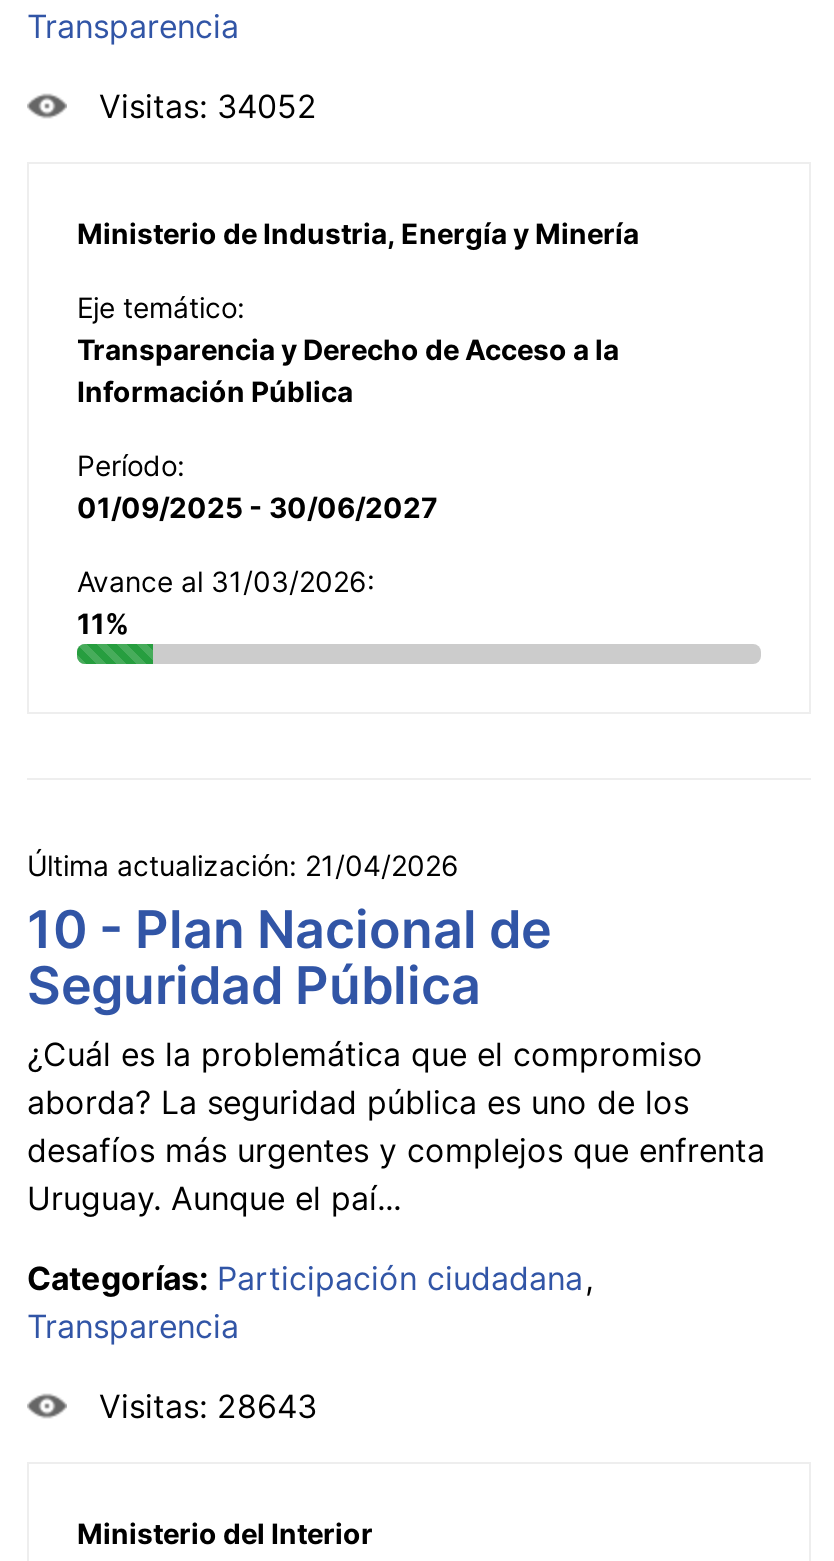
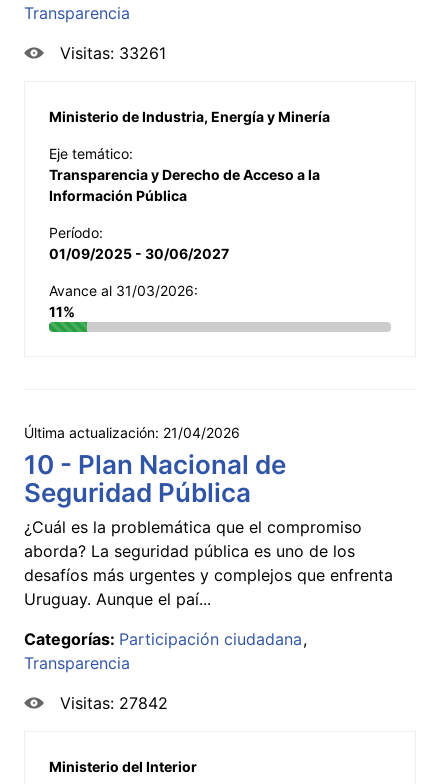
[99,86,317,126] Visitas: 34052 -> [60,43,166,63] Visitas: 33261
[99,1386,317,1426] Visitas: 28643 -> [60,693,168,713] Visitas: 27842

